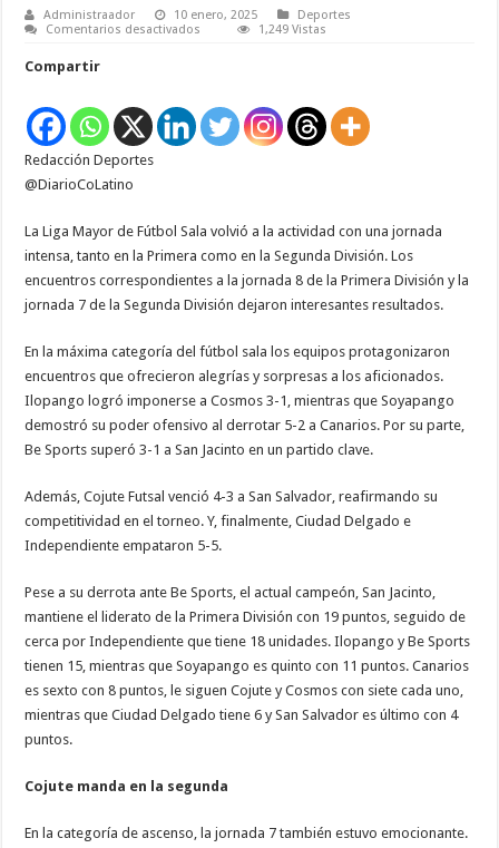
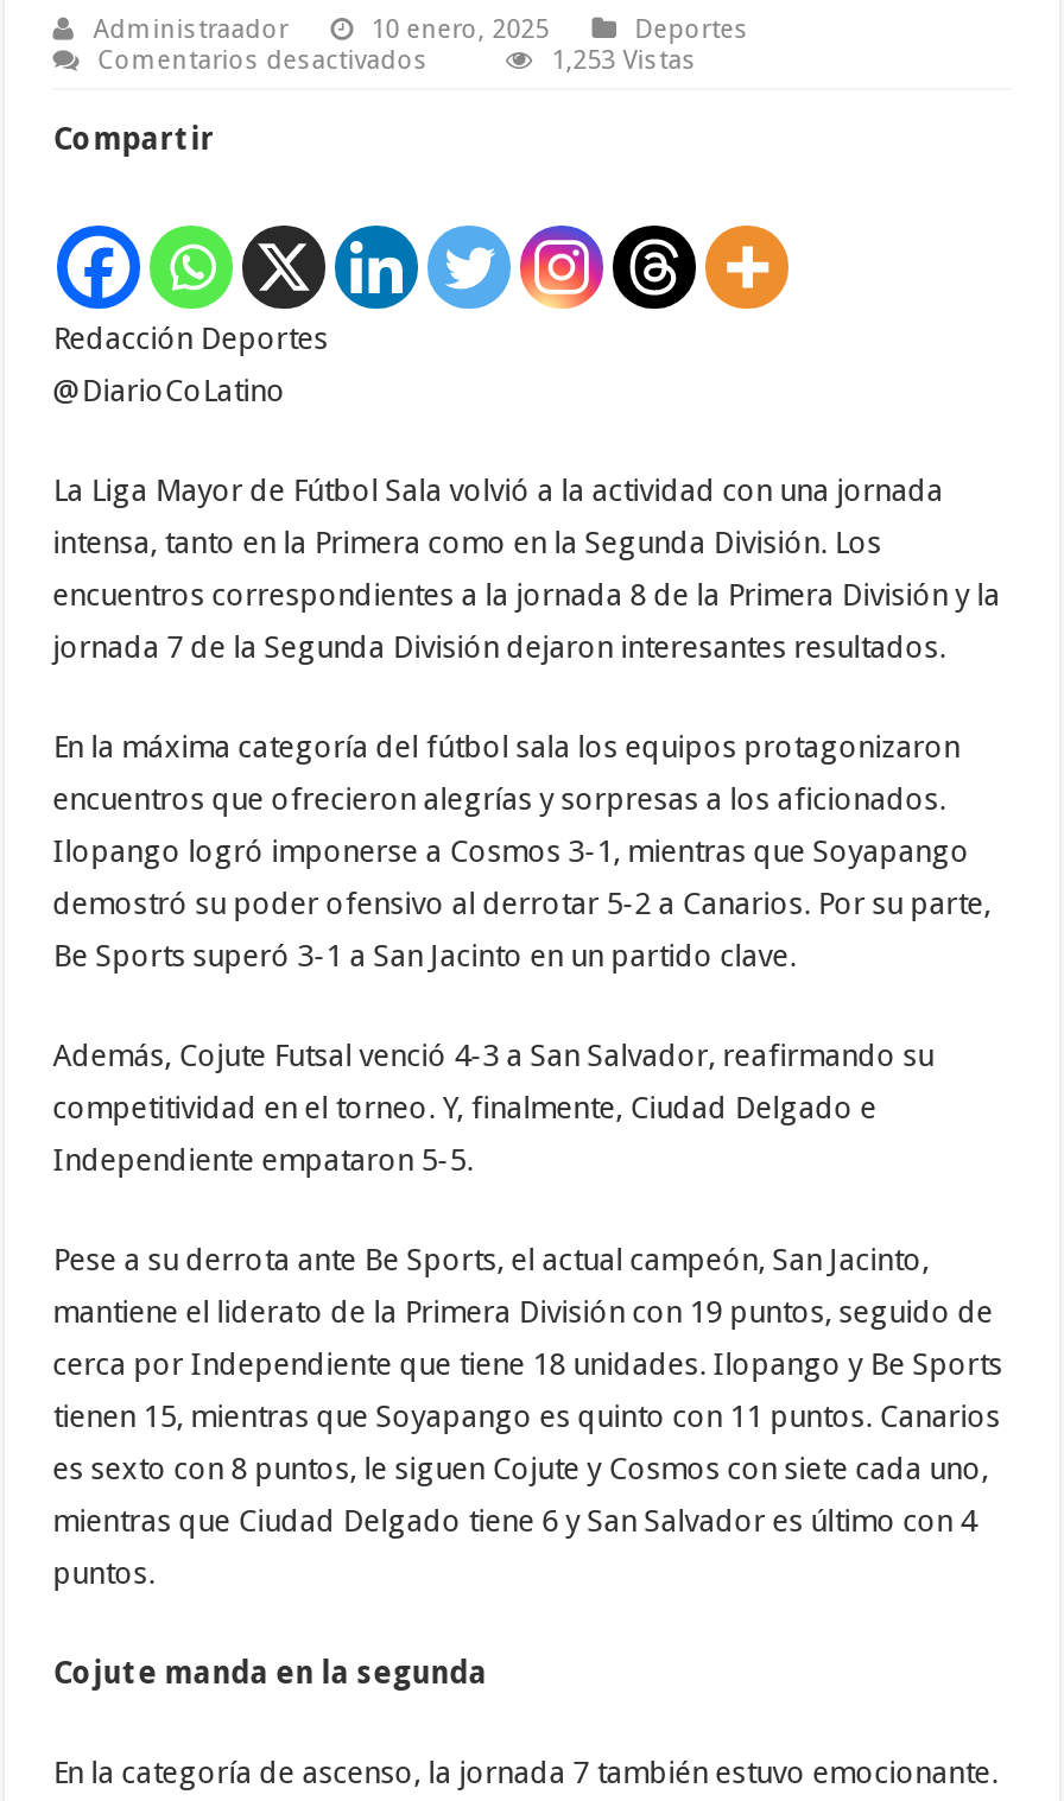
[259,22,327,37] 1,249 Vistas -> [551,45,696,76] 1,253 Vistas

